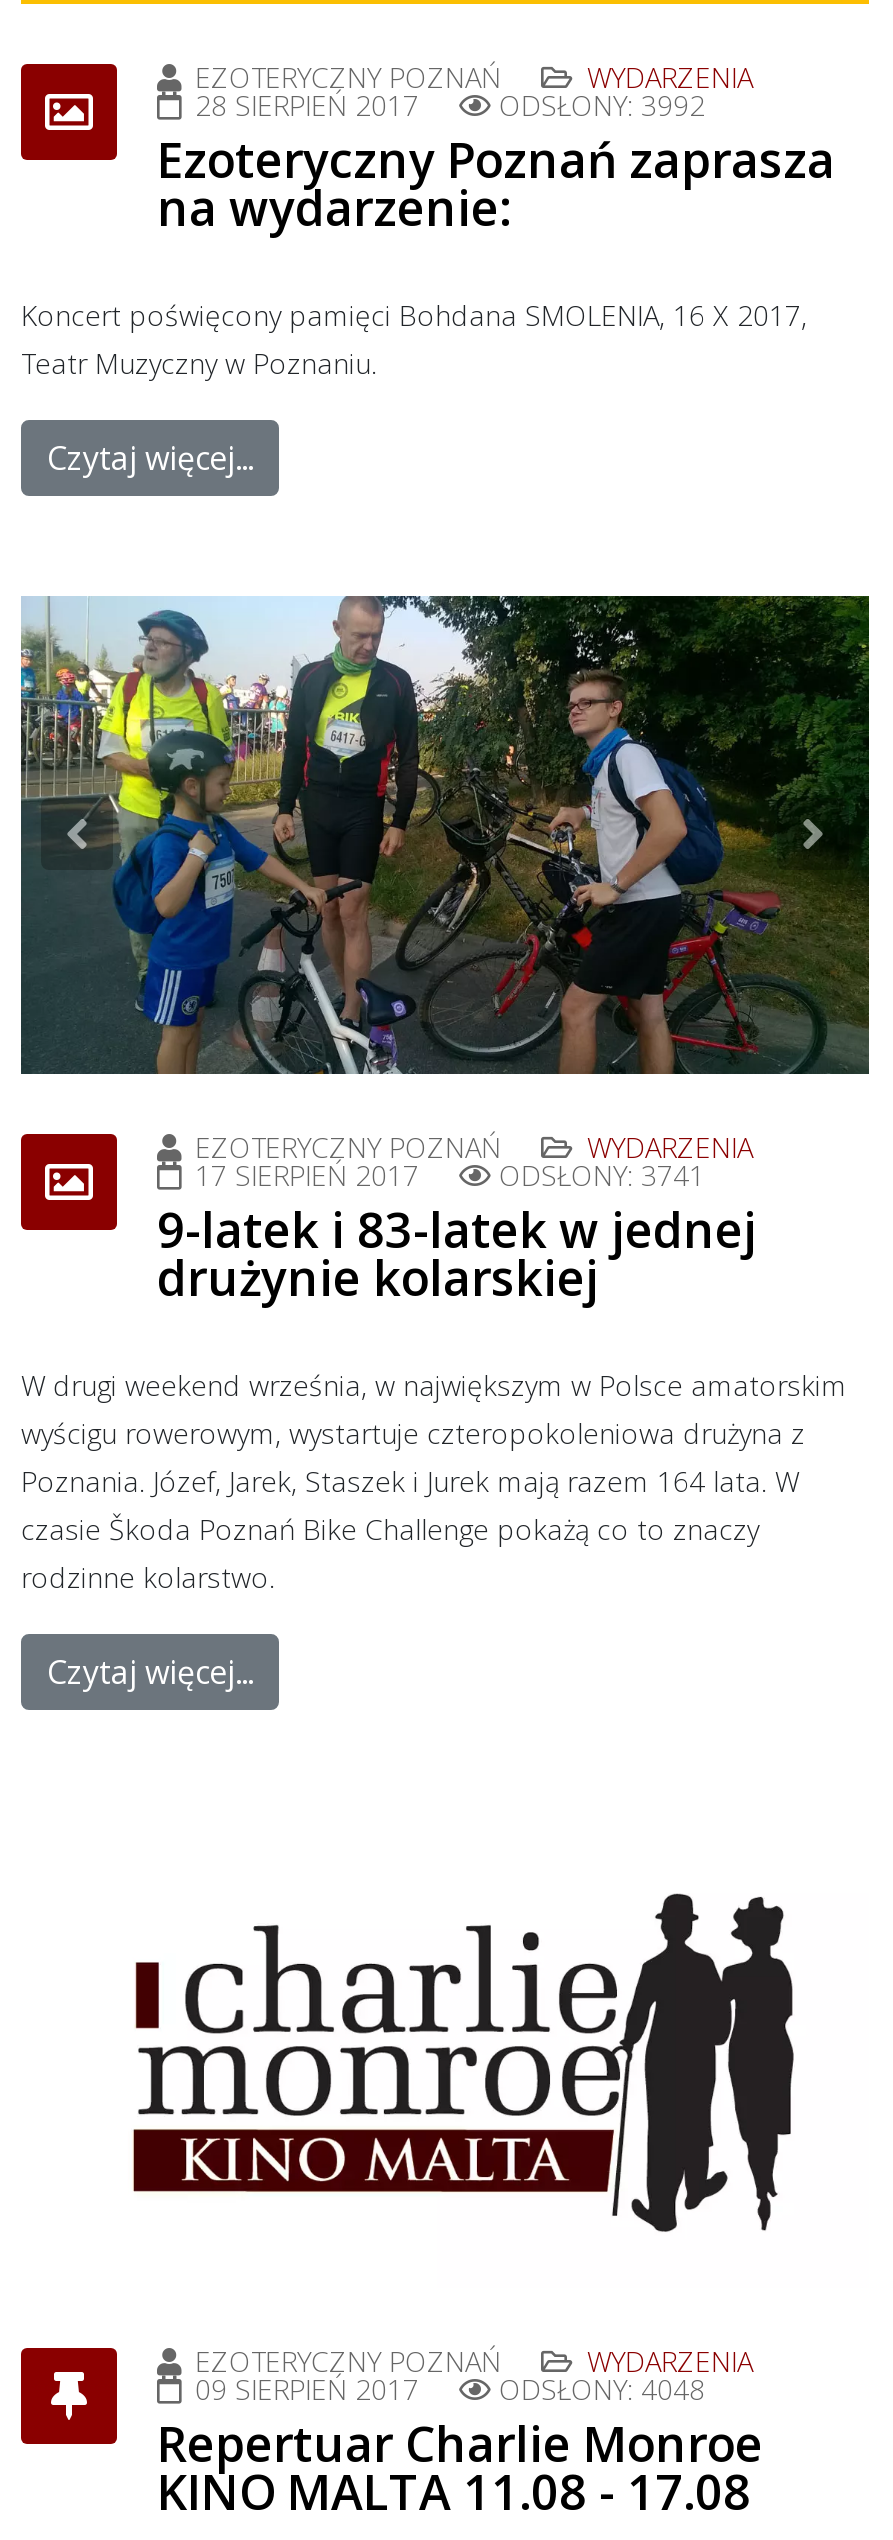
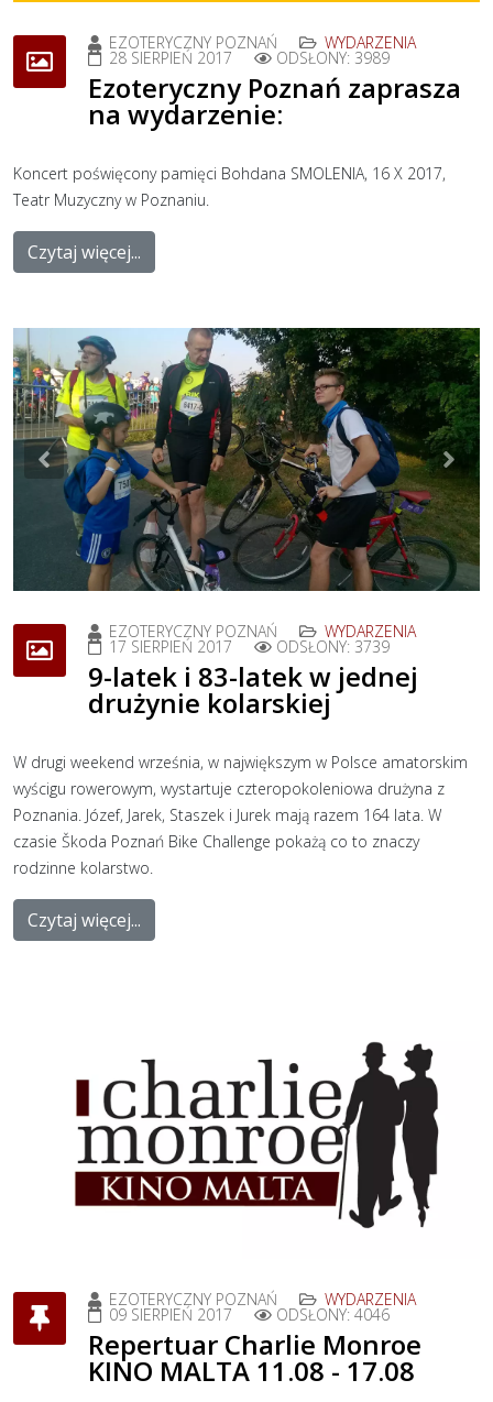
[499,86,705,124] ODSŁONY: 3992 -> [276,47,390,68] ODSŁONY: 3989
[499,1155,705,1193] ODSŁONY: 3741 -> [276,636,390,657] ODSŁONY: 3739
[499,2369,705,2407] ODSŁONY: 4048 -> [276,1304,390,1324] ODSŁONY: 4046

